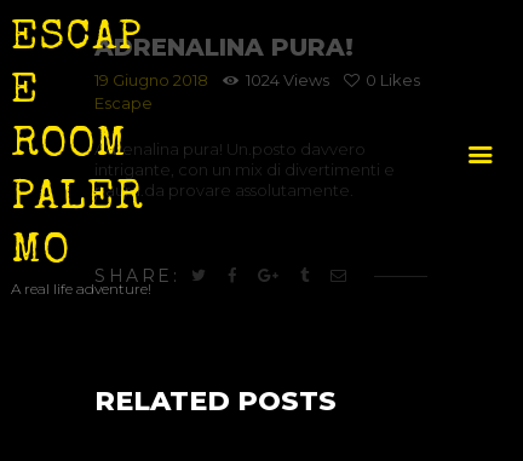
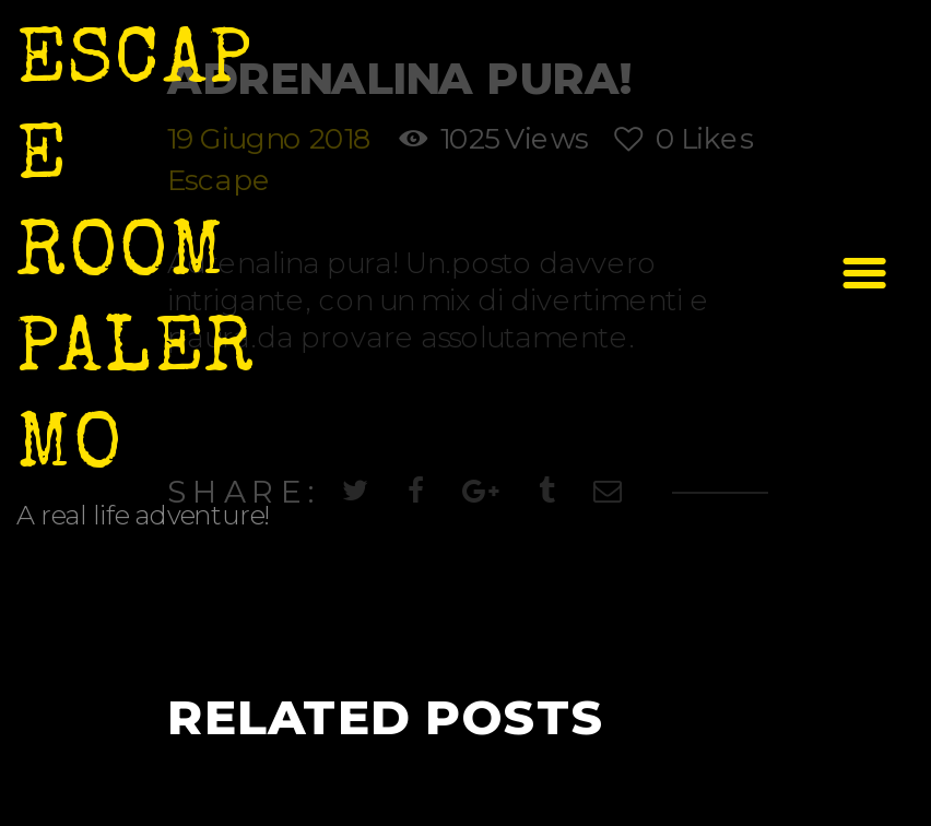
[246,70,329,90] 1024 Views -> [440,121,588,156] 1025 Views

